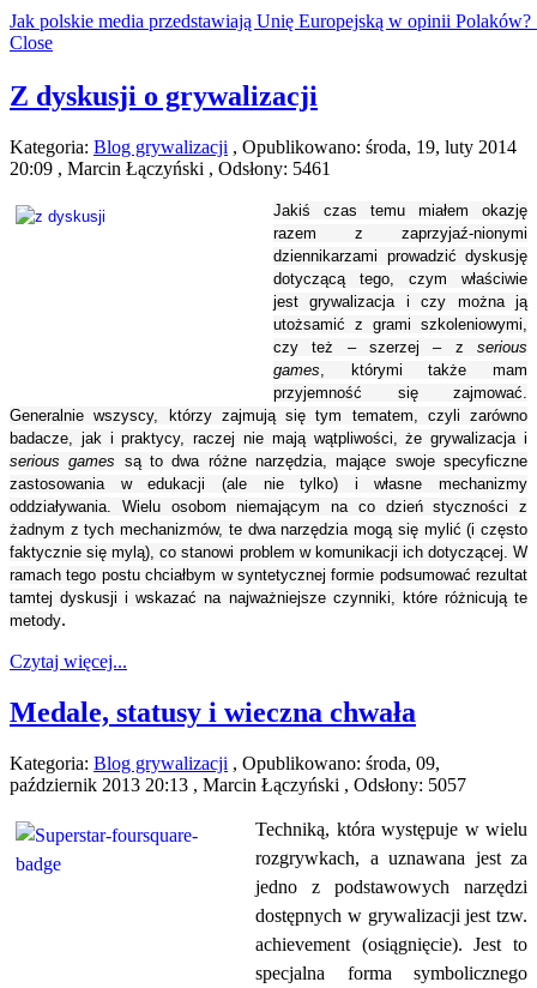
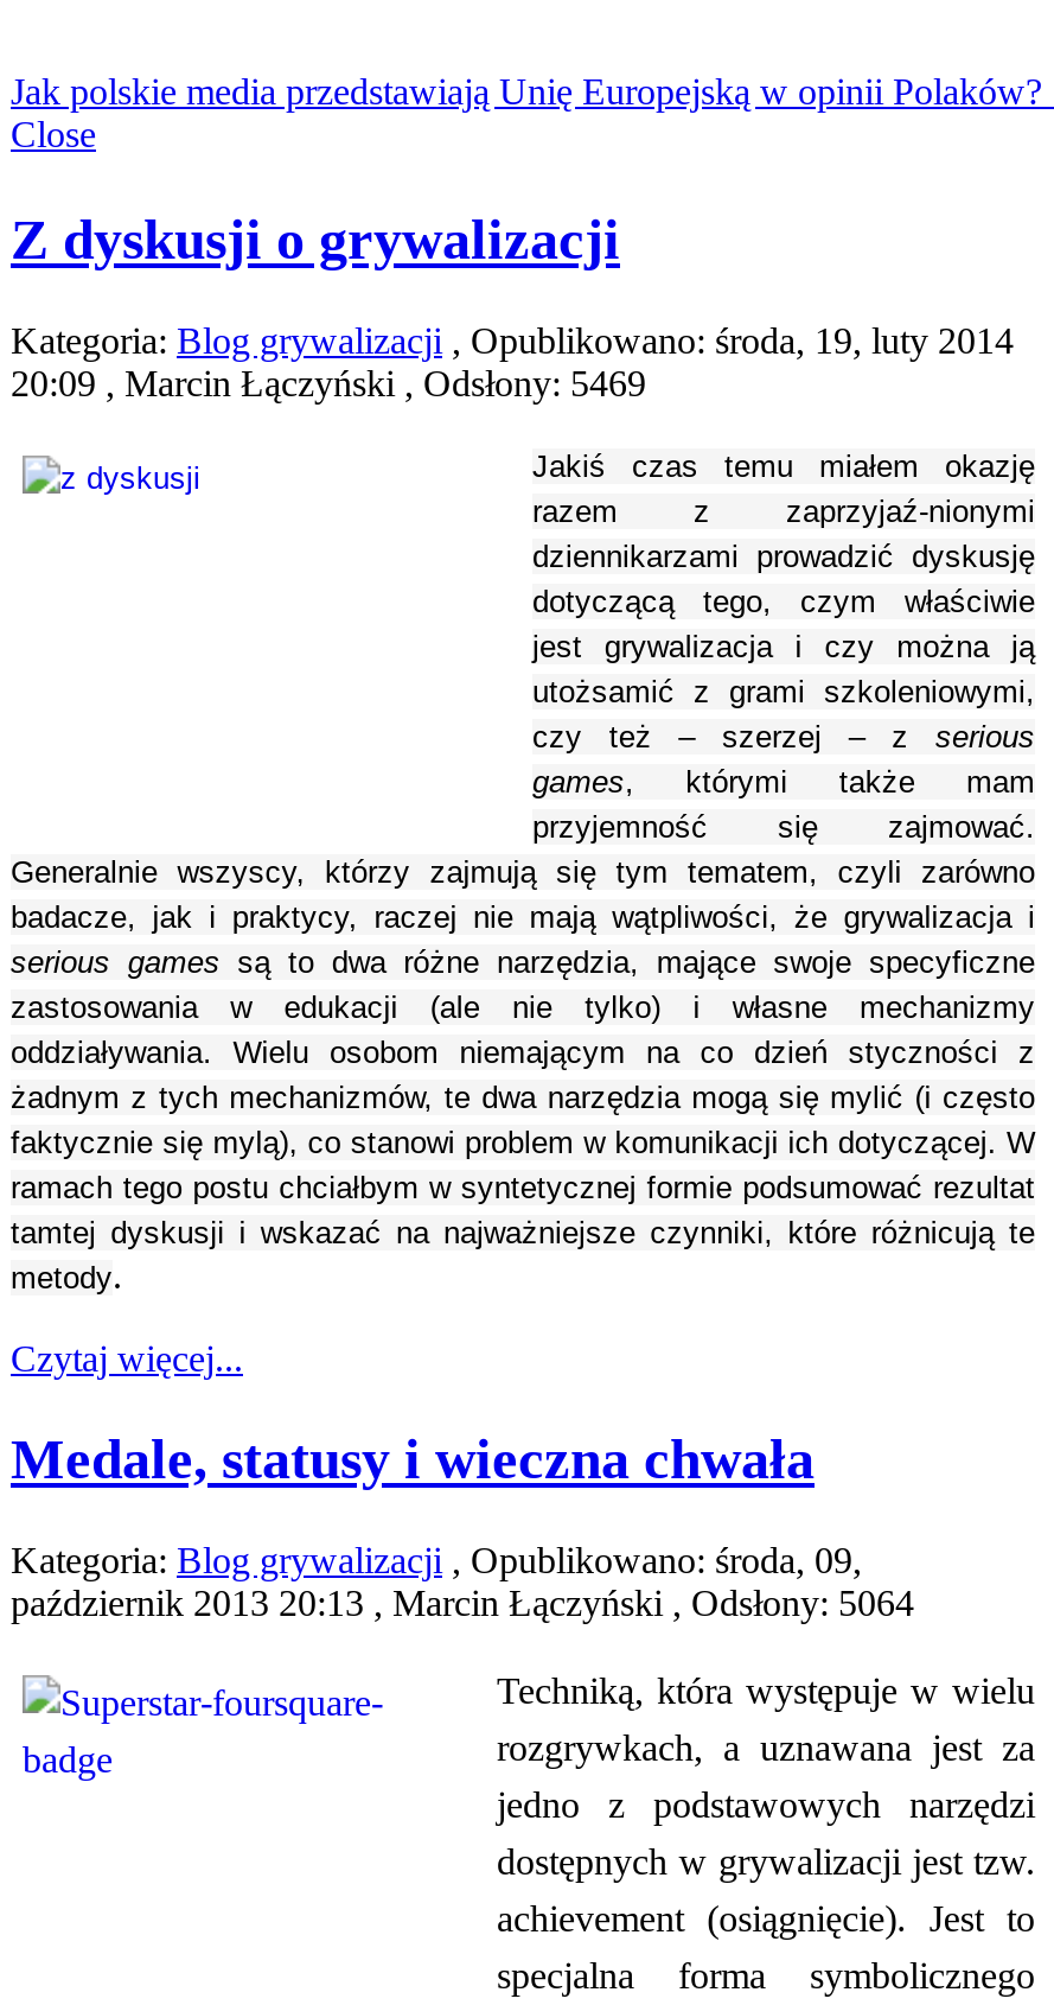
[10,158,331,178] 20:09 , Marcin Łączyński , Odsłony: 5461 -> [11,363,646,403] 20:09 , Marcin Łączyński , Odsłony: 5469
[10,774,466,794] październik 2013 20:13 , Marcin Łączyński , Odsłony: 5057 -> [11,1582,914,1622] październik 2013 20:13 , Marcin Łączyński , Odsłony: 5064

